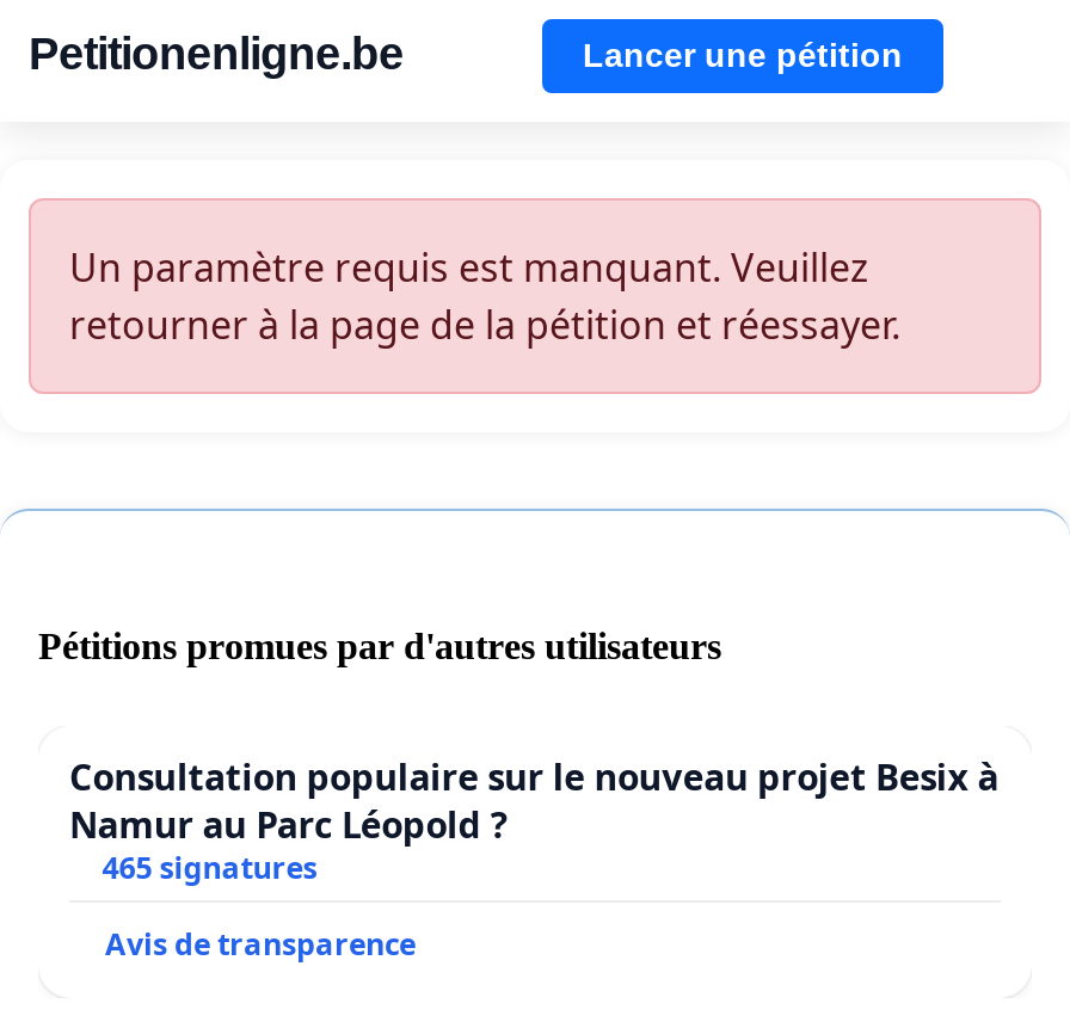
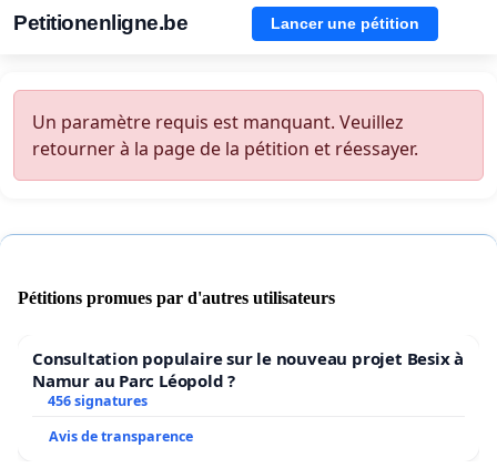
[102,848,317,889] 465 signatures -> [47,392,147,411] 456 signatures

